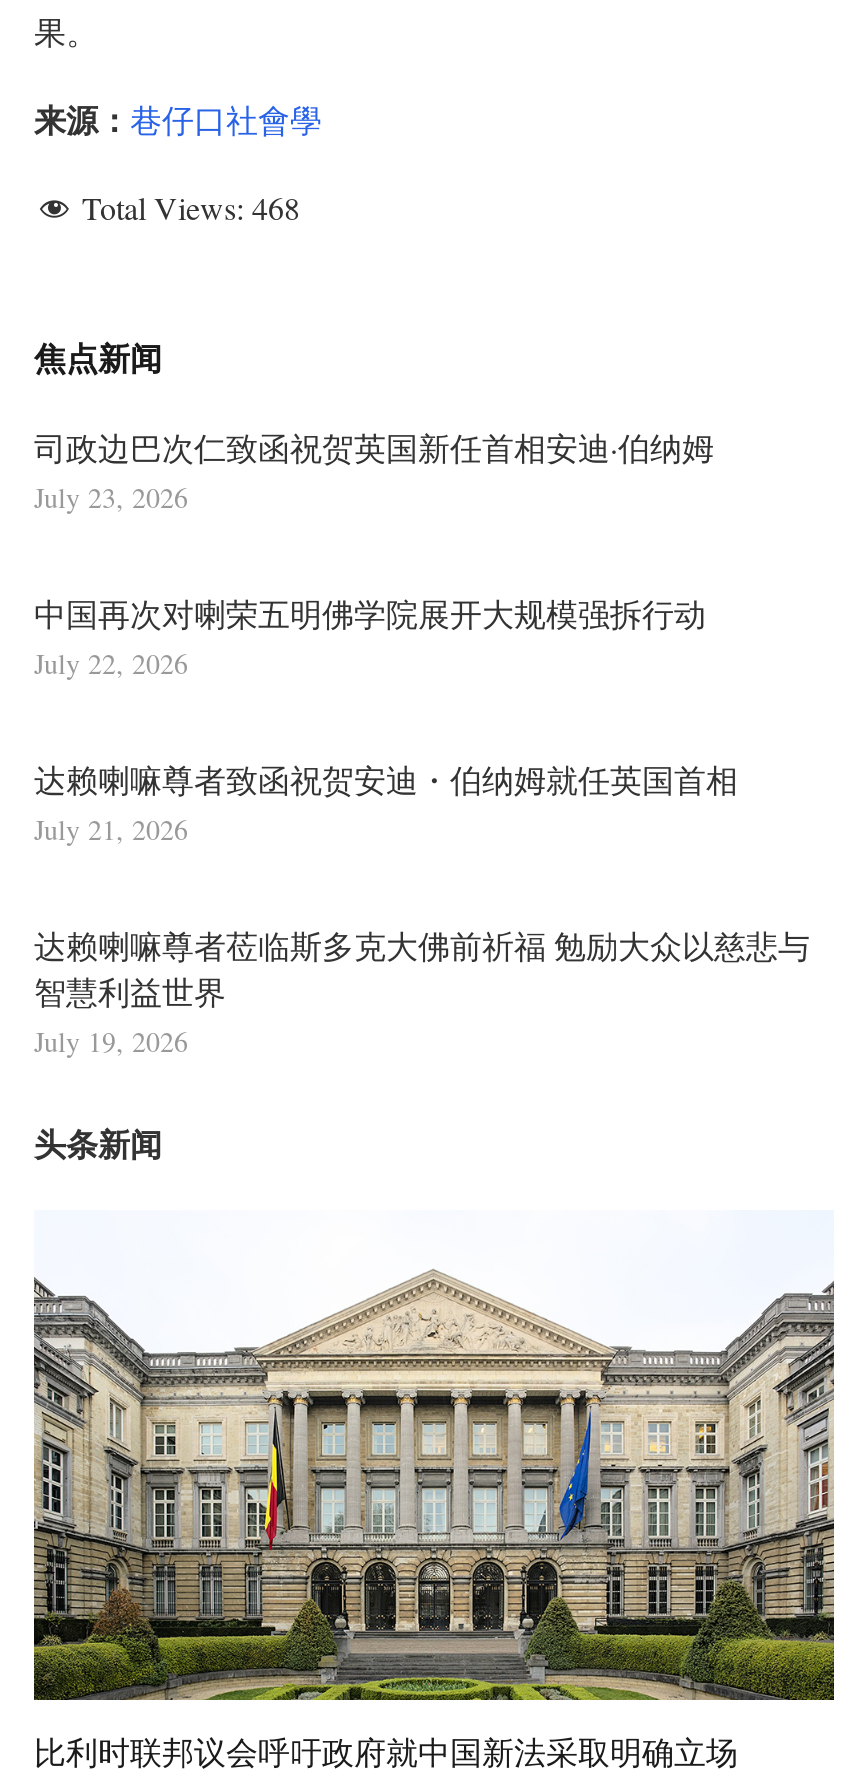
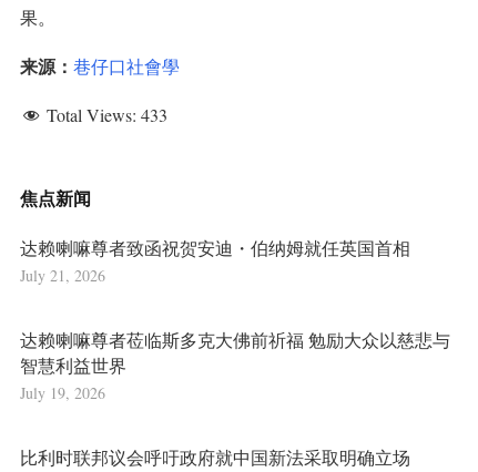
[82,186,300,228] Total Views: 468 -> [47,103,167,126] Total Views: 433
[34,426,714,682] 司政边巴次仁致函祝贺英国新任首相安迪·伯纳姆 | July 23, 2026 | 中国再次对喇荣五明佛学院展开大规模强拆行动 | July 22, 2026 -> none
[34,1120,162,1166] 头条新闻 -> none
[32,1268,836,1702] [image] -> none

